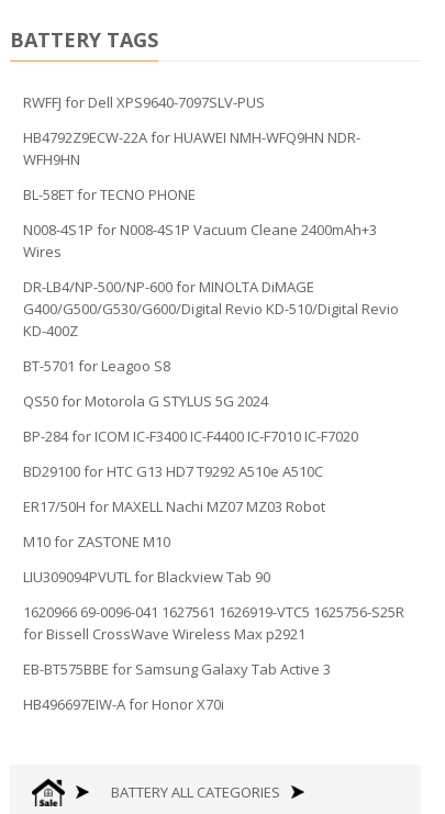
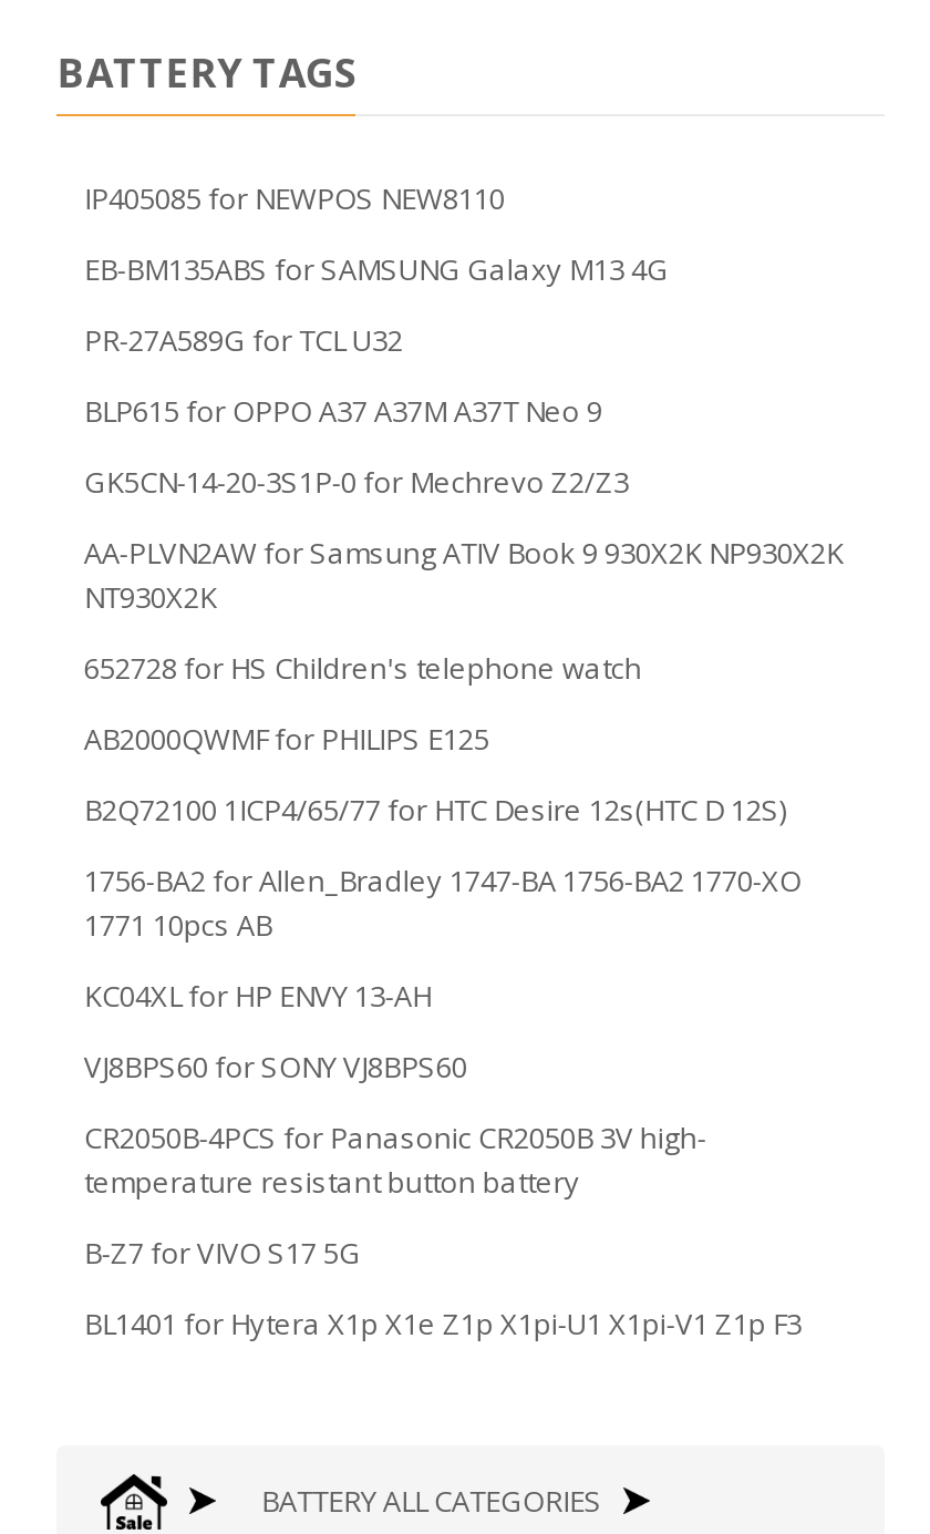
[24,92,265,112] RWFFJ for Dell XPS9640-7097SLV-PUS -> [84,178,505,218] IP405085 for NEWPOS NEW8110
[24,127,361,169] HB4792Z9ECW-22A for HUAWEI NMH-WFQ9HN NDR- | WFH9HN -> [84,249,668,288] EB-BM135ABS for SAMSUNG Galaxy M13 4G
[24,184,196,204] BL-58ET for TECNO PHONE -> [84,319,403,359] PR-27A589G for TCL U32
[24,219,377,261] N008-4S1P for N008-4S1P Vacuum Cleane 2400mAh+3 | Wires -> [84,390,602,430] BLP615 for OPPO A37 A37M A37T Neo 9
[24,276,399,340] DR-LB4/NP-500/NP-600 for MINOLTA DiMAGE | G400/G500/G530/G600/Digital Revio KD-510/Digital Revio | KD-400Z -> [84,461,629,501] GK5CN-14-20-3S1P-0 for Mechrevo Z2/Z3
[24,356,171,375] BT-5701 for Leagoo S8 -> [84,532,843,616] AA-PLVN2AW for Samsung ATIV Book 9 930X2K NP930X2K | NT930X2K
[24,391,269,411] QS50 for Motorola G STYLUS 5G 2024 -> [84,647,642,687] 652728 for HS Children's telephone watch
[24,426,359,446] BP-284 for ICOM IC-F3400 IC-F4400 IC-F7010 IC-F7020 -> [84,718,489,758] AB2000QWMF for PHILIPS E125
[24,461,323,481] BD29100 for HTC G13 HD7 T9292 A510e A510C -> [84,789,786,829] B2Q72100 1ICP4/65/77 for HTC Desire 12s(HTC D 12S)
[24,496,326,516] ER17/50H for MAXELL Nachi MZ07 MZ03 Robot -> [84,860,801,944] 1756-BA2 for Allen_Bradley 1747-BA 1756-BA2 1770-XO | 1771 10pcs AB
[24,531,171,551] M10 for ZASTONE M10 -> [84,975,432,1015] KC04XL for HP ENVY 13-AH
[24,567,271,586] LIU309094PVUTL for Blackview Tab 90 -> [84,1046,467,1086] VJ8BPS60 for SONY VJ8BPS60
[24,602,405,643] 1620966 69-0096-041 1627561 1626919-VTC5 1625756-S25R | for Bissell CrossWave Wireless Max p2921 -> [84,1117,706,1201] CR2050B-4PCS for Panasonic CR2050B 3V high- | temperature resistant button battery
[24,659,331,679] EB-BT575BBE for Samsung Galaxy Tab Active 3 -> [84,1232,361,1272] B-Z7 for VIVO S17 5G
[24,694,225,714] HB496697EIW-A for Honor X70i -> [84,1303,801,1343] BL1401 for Hytera X1p X1e Z1p X1pi-U1 X1pi-V1 Z1p F3

